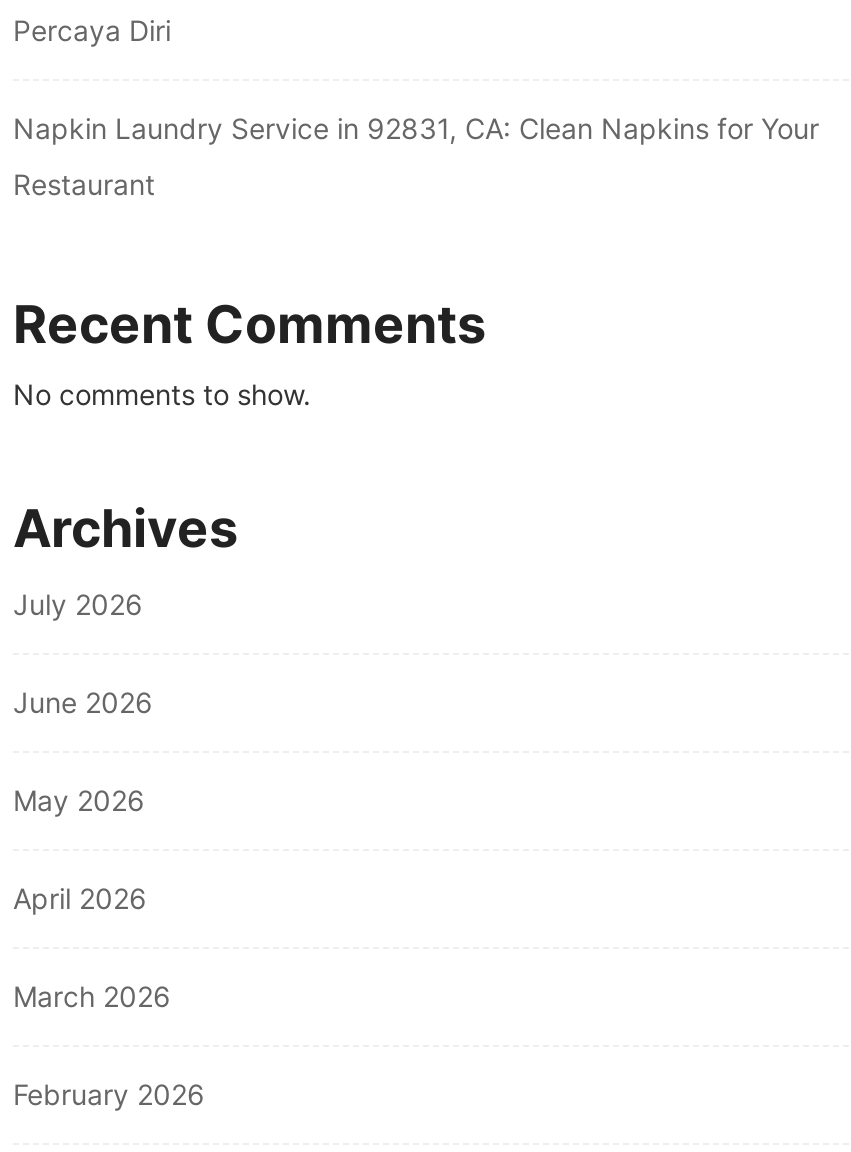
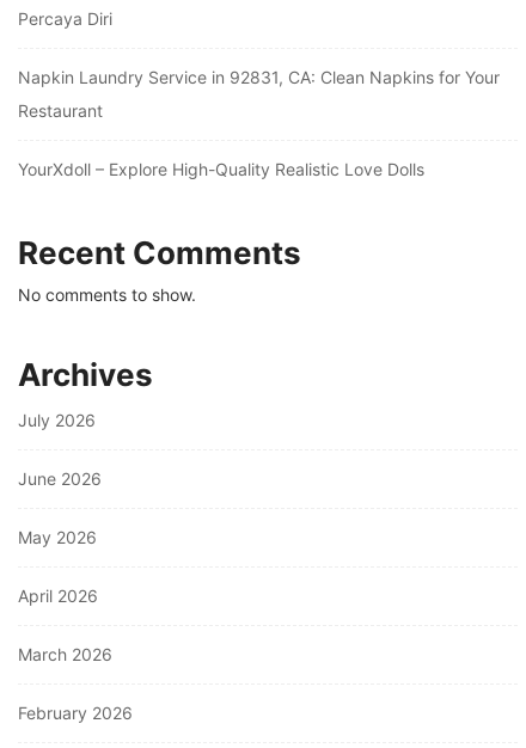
none -> [18,159,424,179] YourXdoll – Explore High-Quality Realistic Love Dolls

